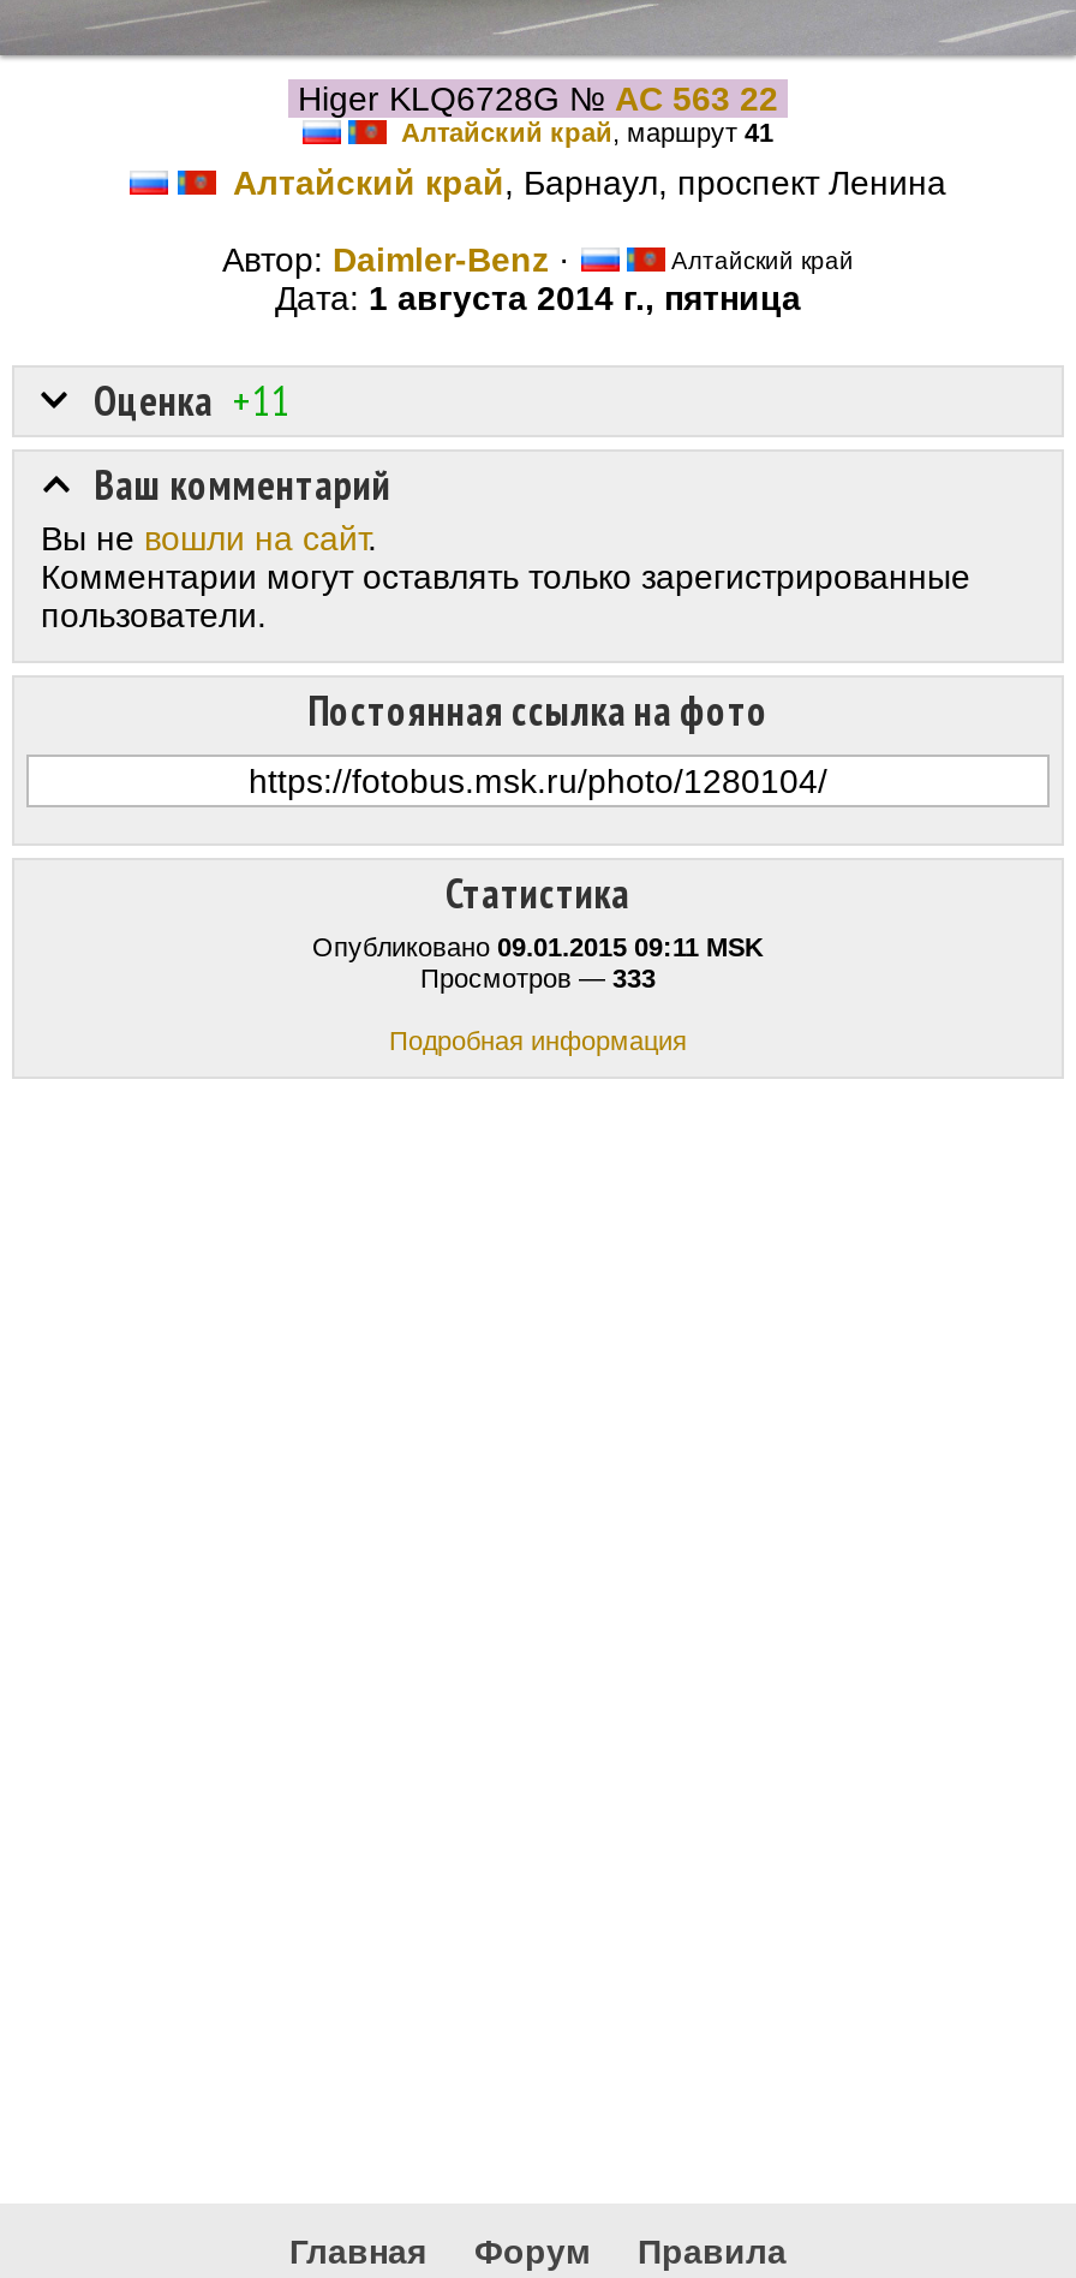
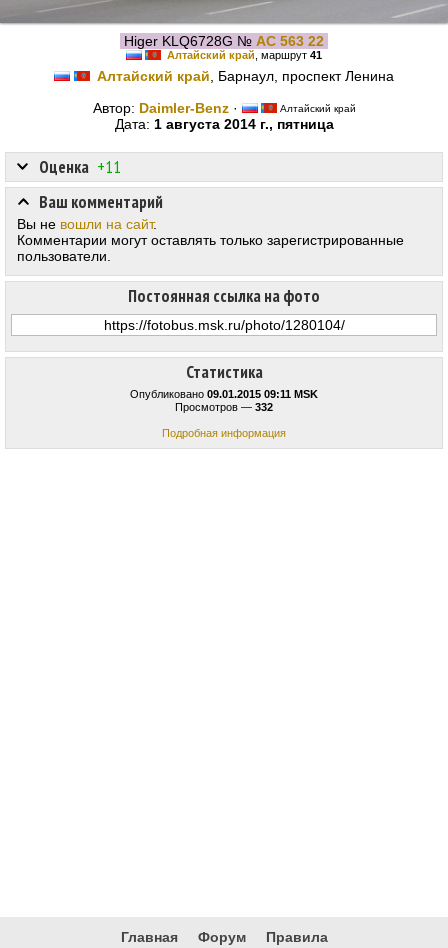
[420,964,656,993] Просмотров — 333 -> [175,401,273,413] Просмотров — 332

